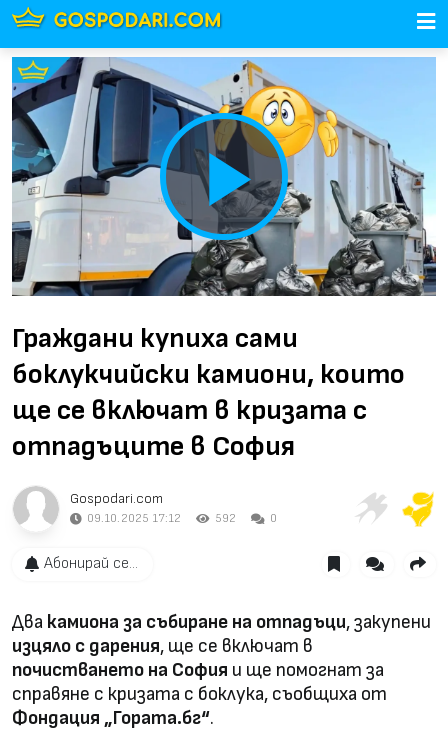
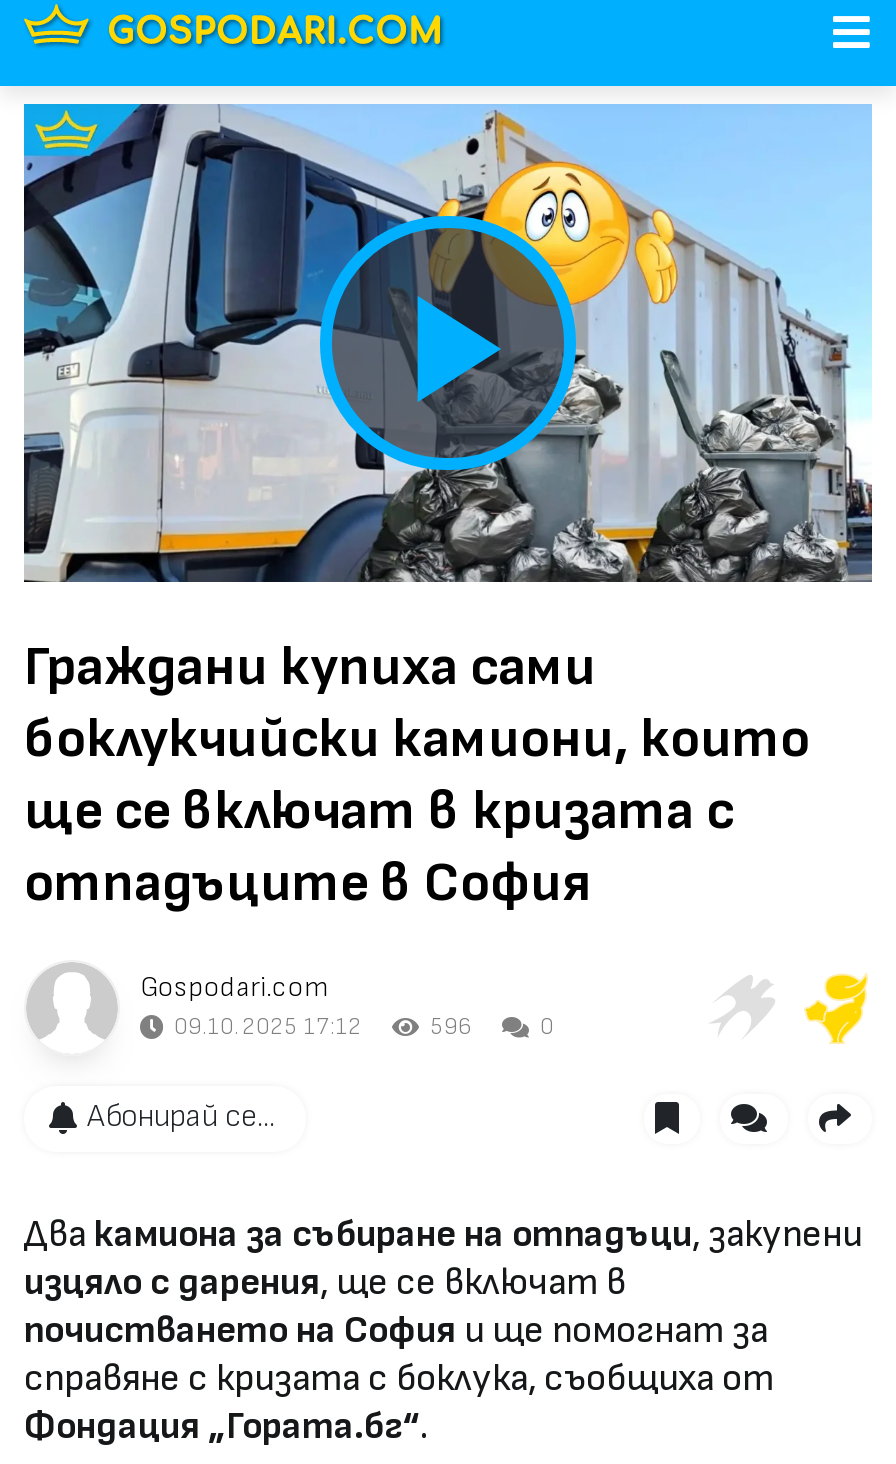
[215,510,236,525] 592 -> [430,1011,472,1041] 596

